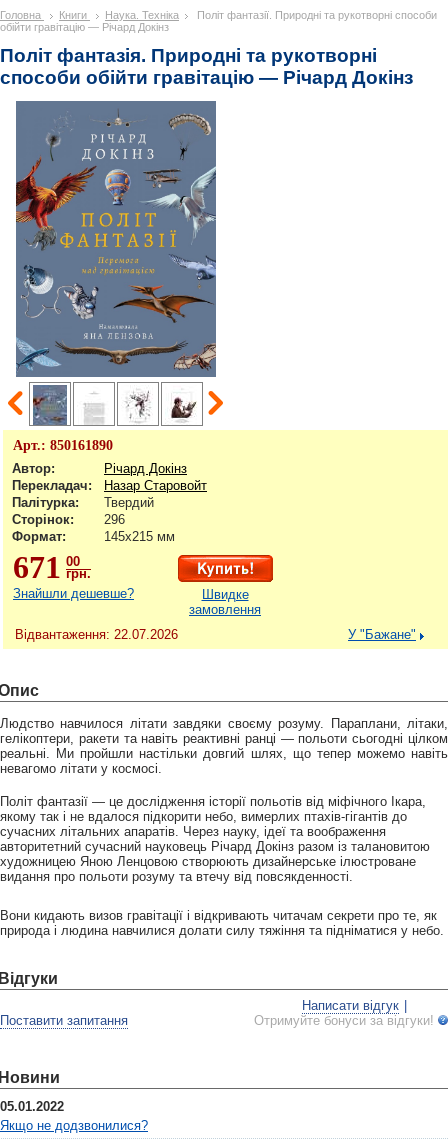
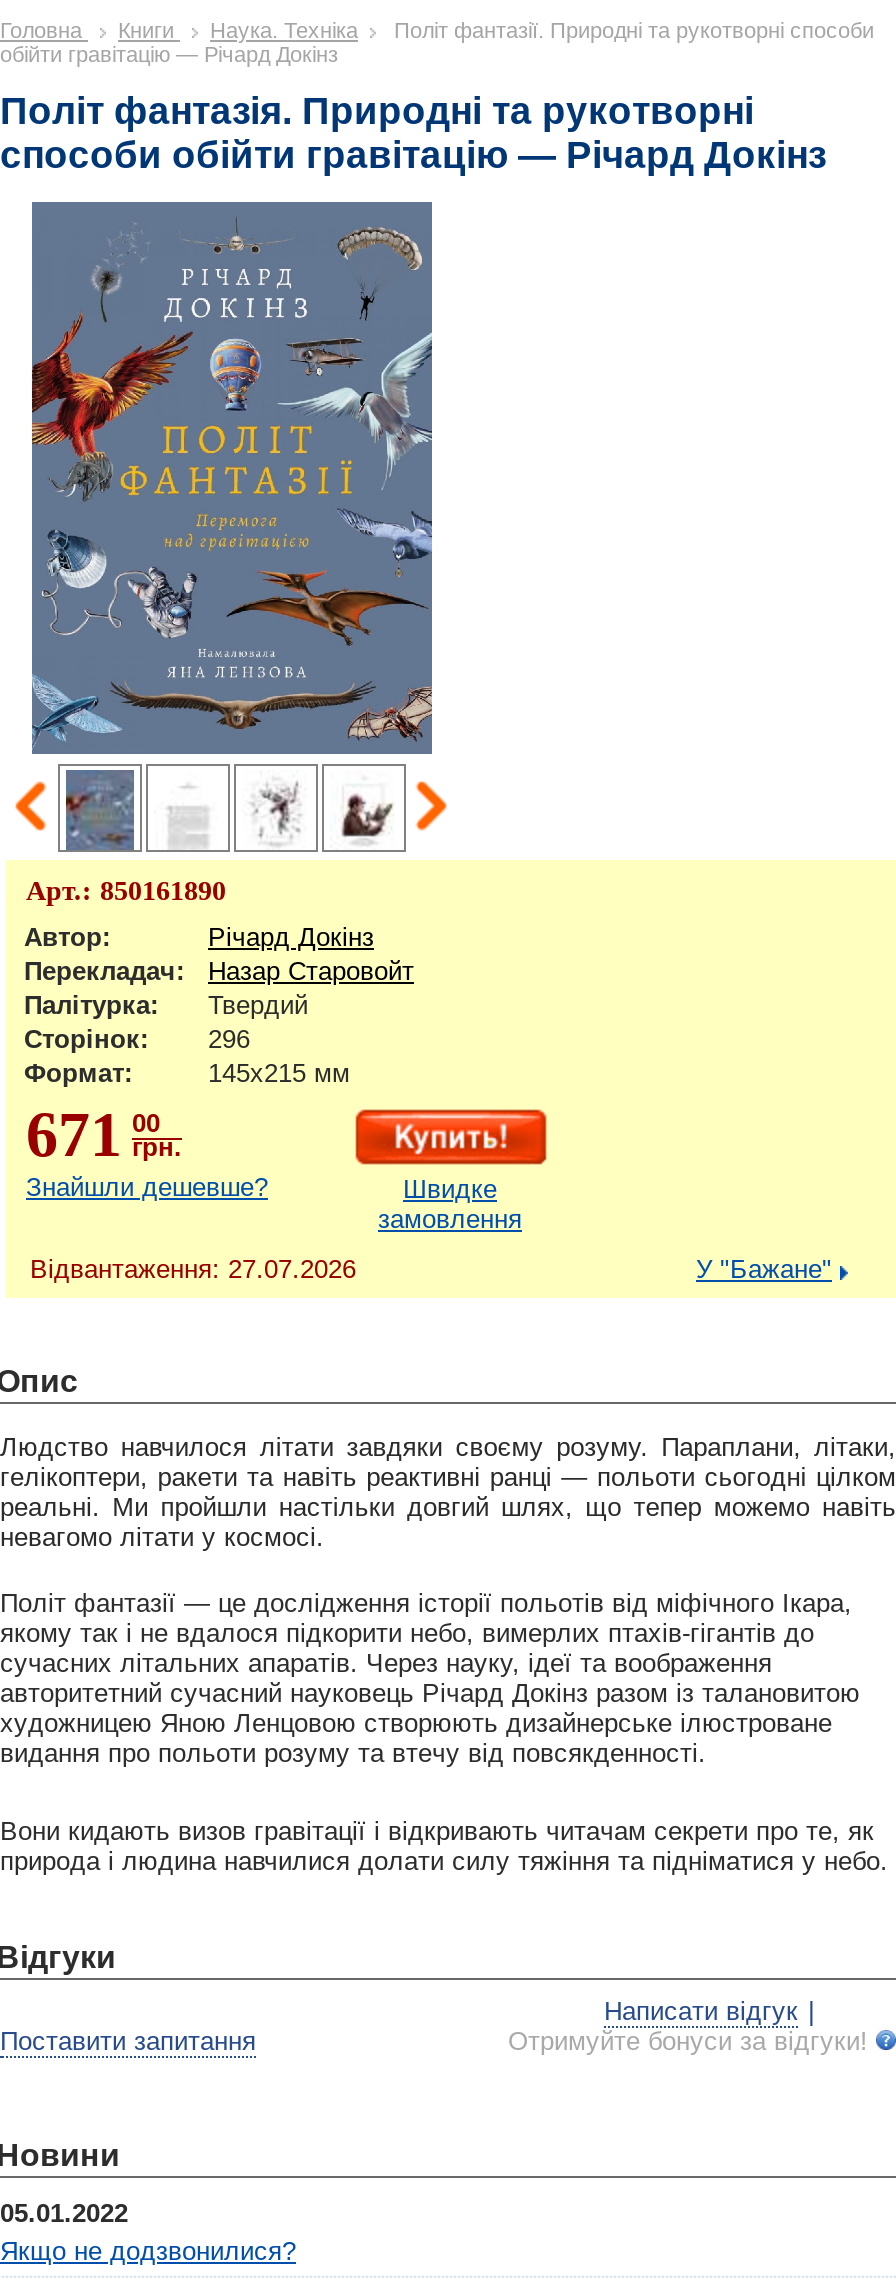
[15,627,178,642] Відвантаження: 22.07.2026 -> [30,1254,356,1284] Відвантаження: 27.07.2026

